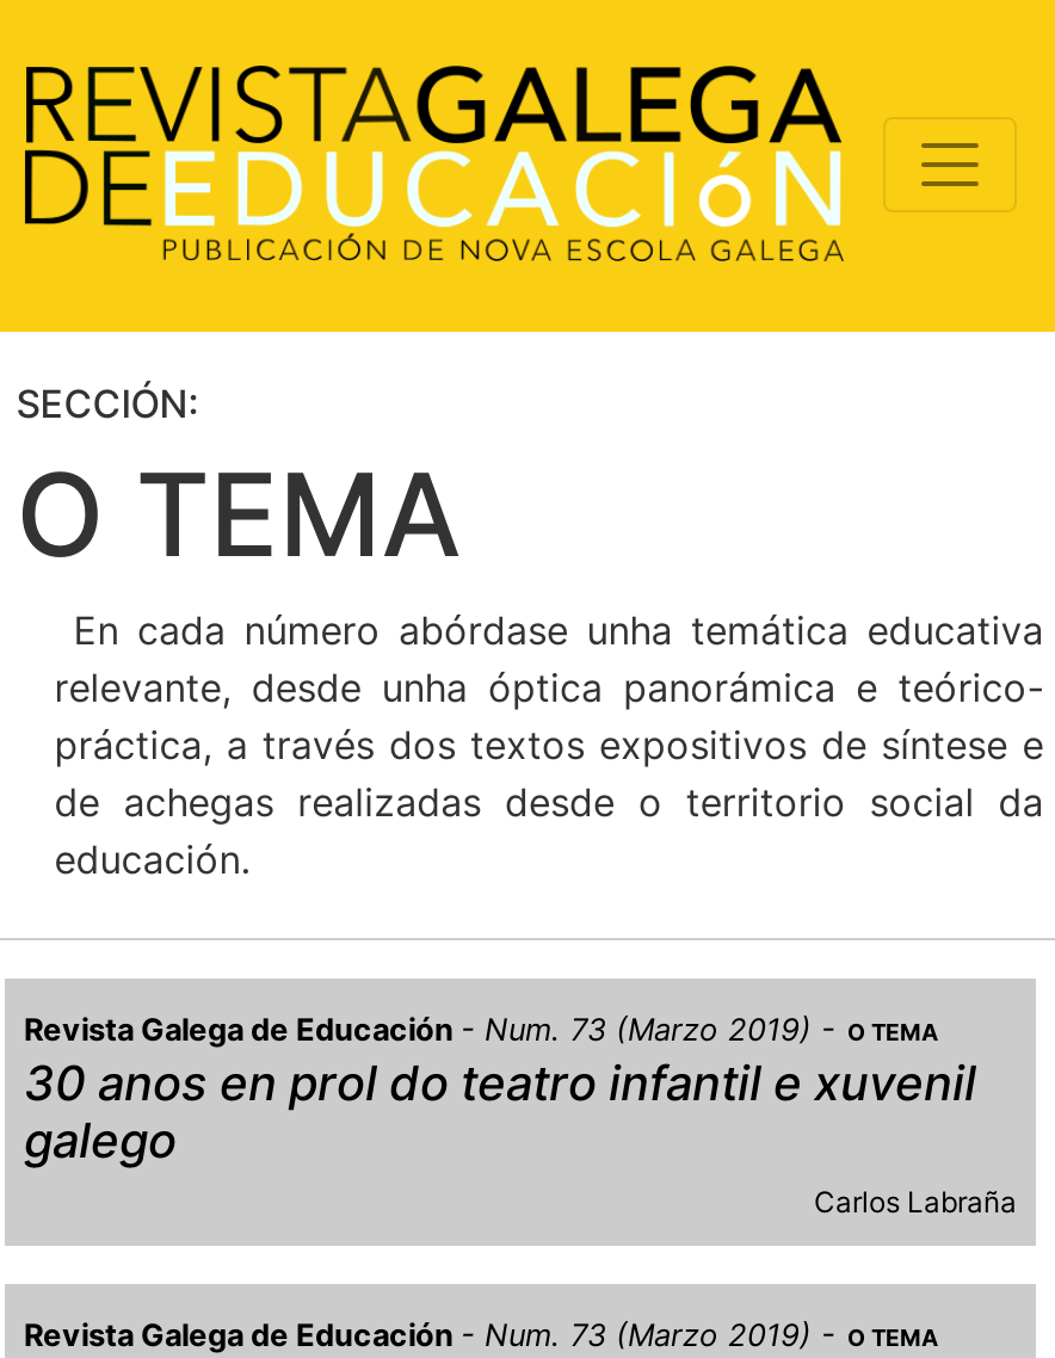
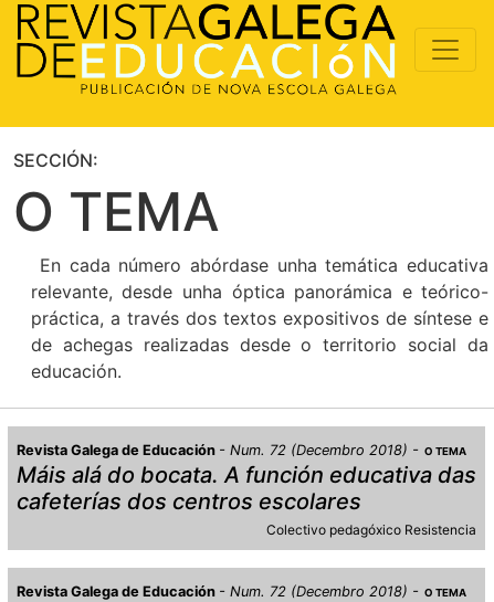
[24,1011,938,1047] Revista Galega de Educación Num. 73 (Marzo 2019) O TEMA -> [17,442,466,458] Revista Galega de Educación Num. 72 (Decembro 2018) O TEMA
[24,1054,1017,1219] 30 anos en prol do teatro infantil e xuvenil | galego | Carlos Labraña -> [17,461,476,538] Máis alá do bocata. A función educativa das | cafeterías dos centros escolares | Colectivo pedagóxico Resistencia
[24,1317,938,1353] Revista Galega de Educación Num. 73 (Marzo 2019) O TEMA -> [17,583,466,600] Revista Galega de Educación Num. 72 (Decembro 2018) O TEMA

